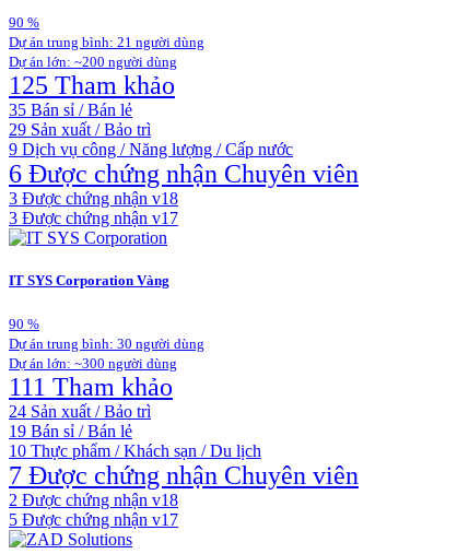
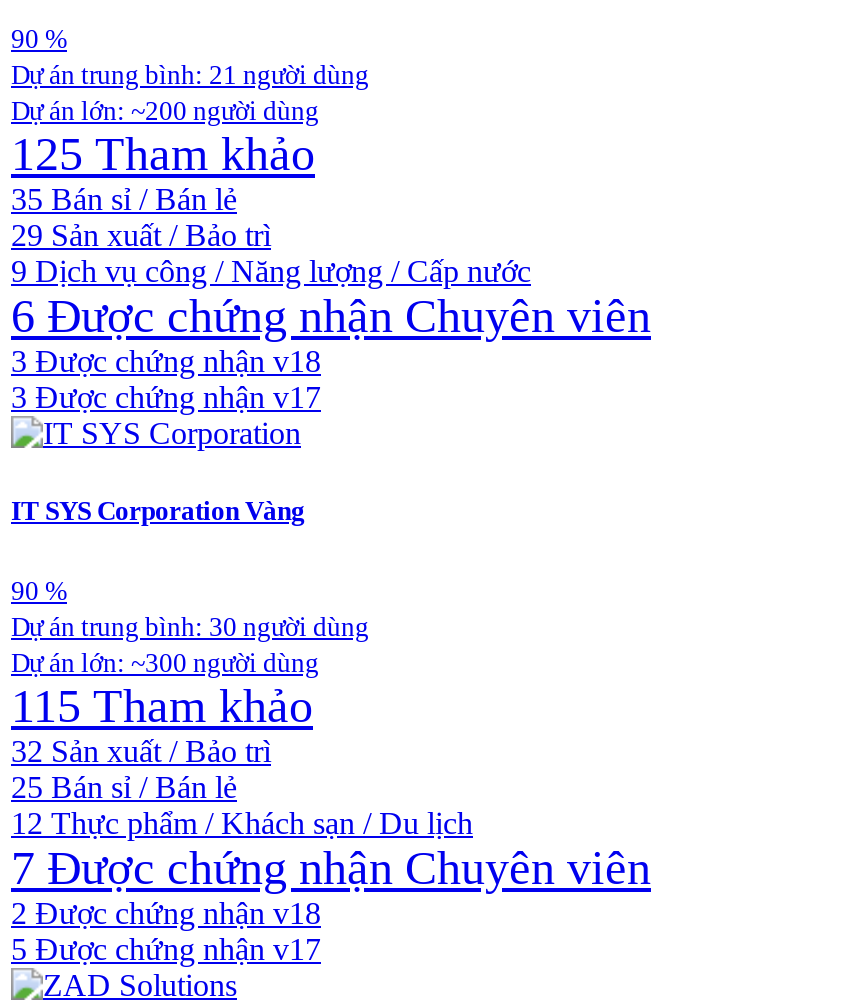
[9,373,173,401] 111 Tham khảo -> [11,681,313,733] 115 Tham khảo
[9,403,151,421] 24 Sản xuất / Bảo trì -> [11,735,271,769] 32 Sản xuất / Bảo trì
[9,422,132,441] 19 Bán sỉ / Bán lẻ -> [11,771,237,805] 25 Bán sỉ / Bán lẻ
[9,442,261,460] 10 Thực phẩm / Khách sạn / Du lịch -> [11,807,473,841] 12 Thực phẩm / Khách sạn / Du lịch

